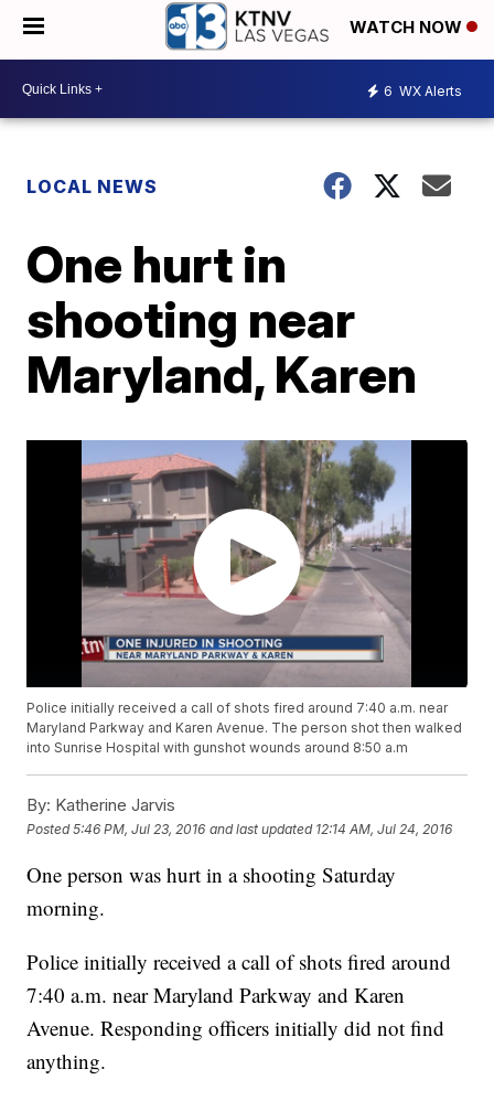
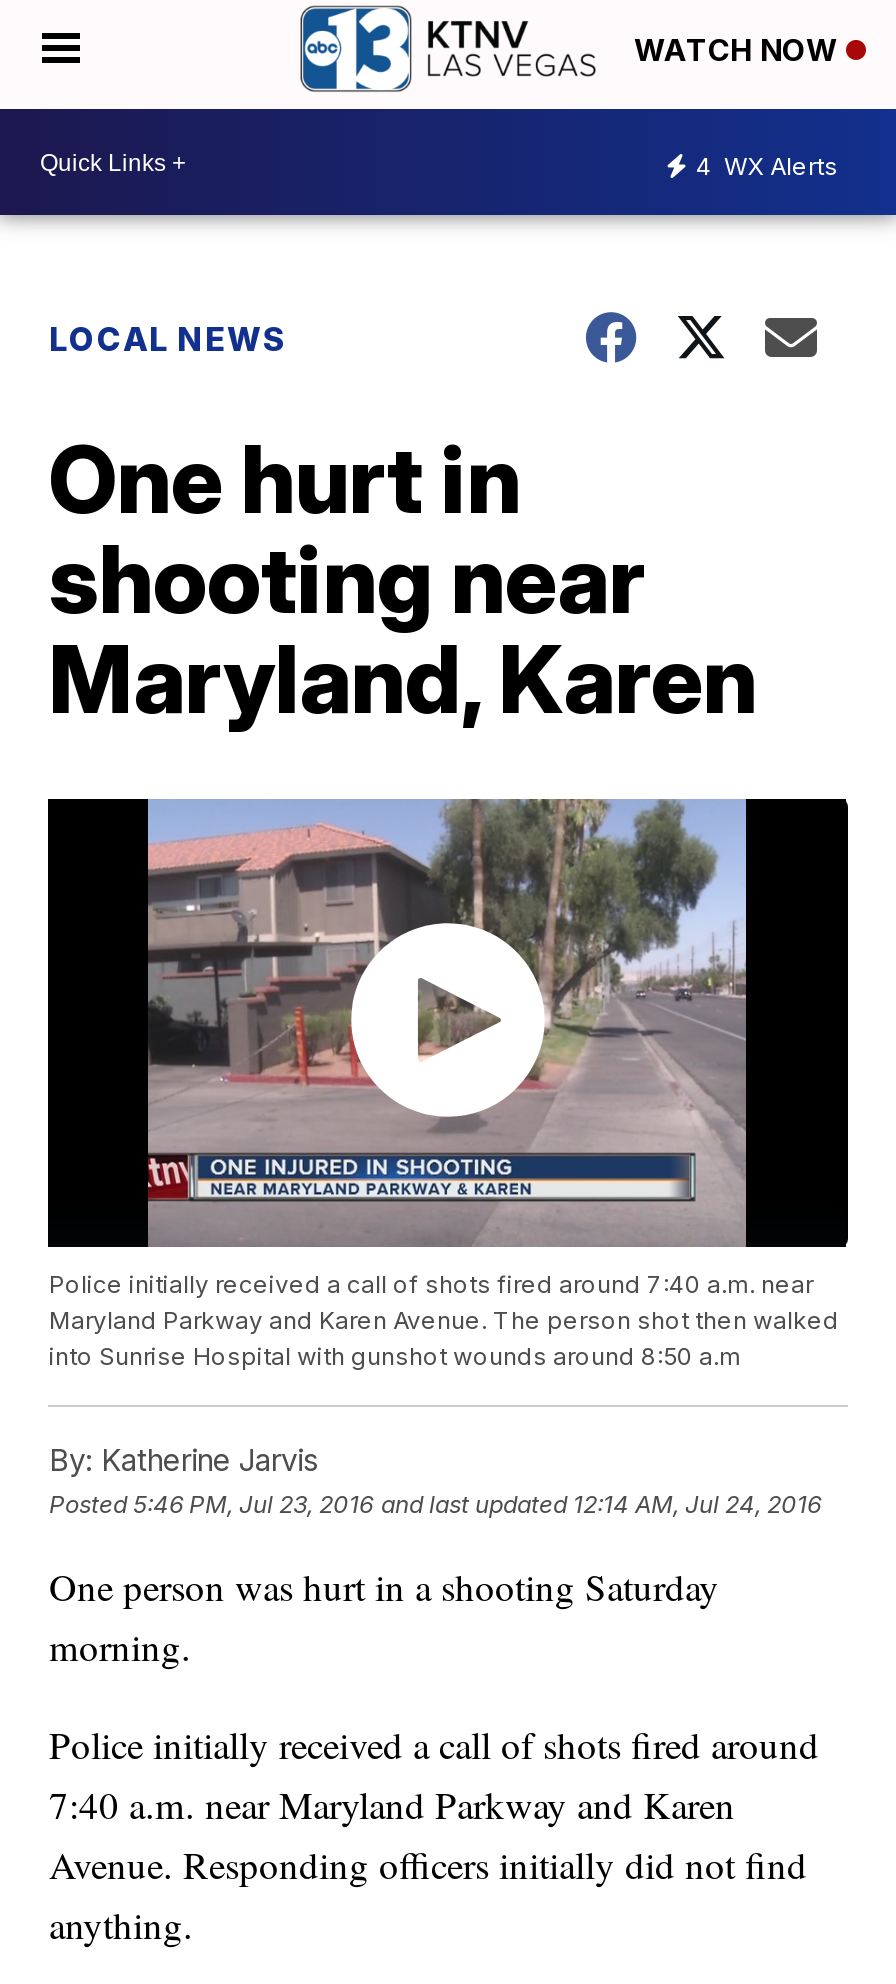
[384,82,462,99] 6 WX Alerts -> [696,150,838,180] 4 WX Alerts

